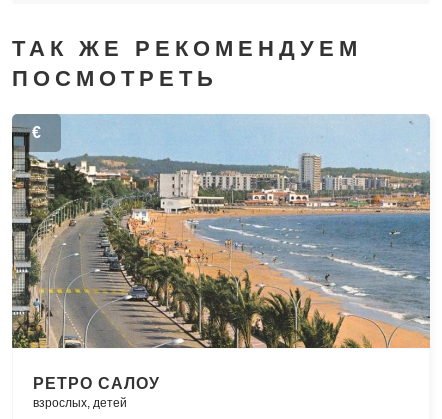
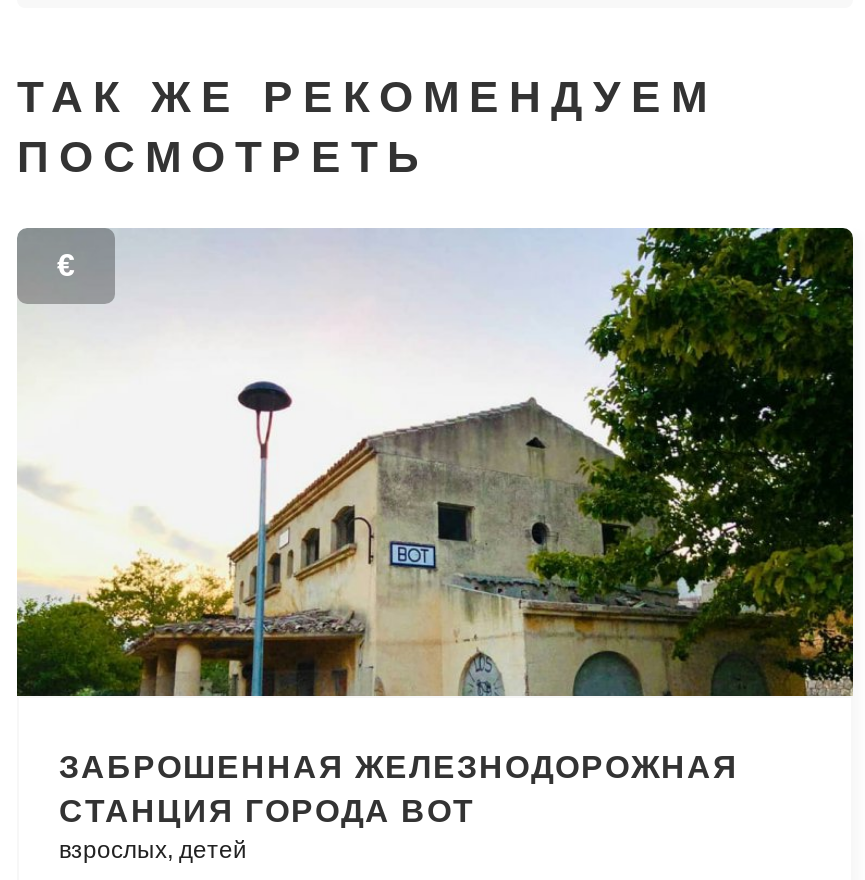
[11,114,431,392] [image] | РЕТРО САЛОУ -> [17,226,855,828] [image] | ЗАБРОШЕННАЯ ЖЕЛЕЗНОДОРОЖНАЯ | СТАНЦИЯ ГОРОДА BOT

